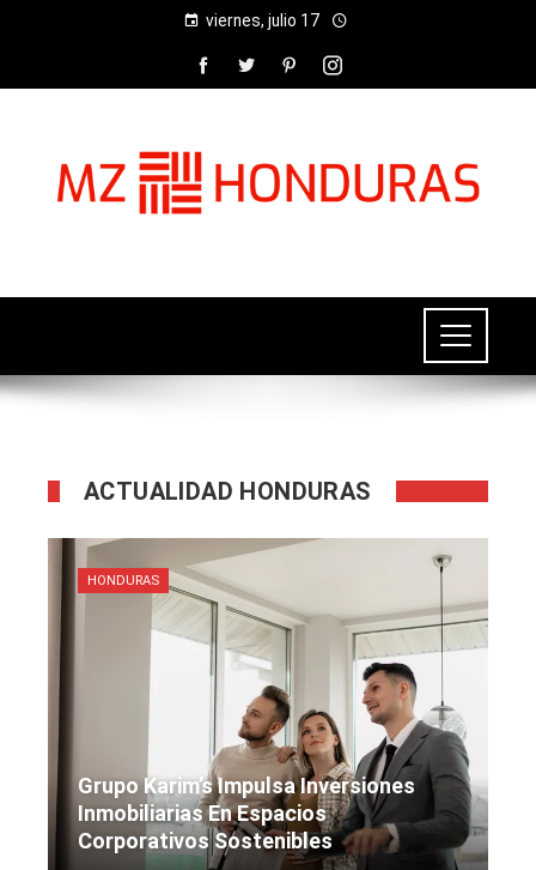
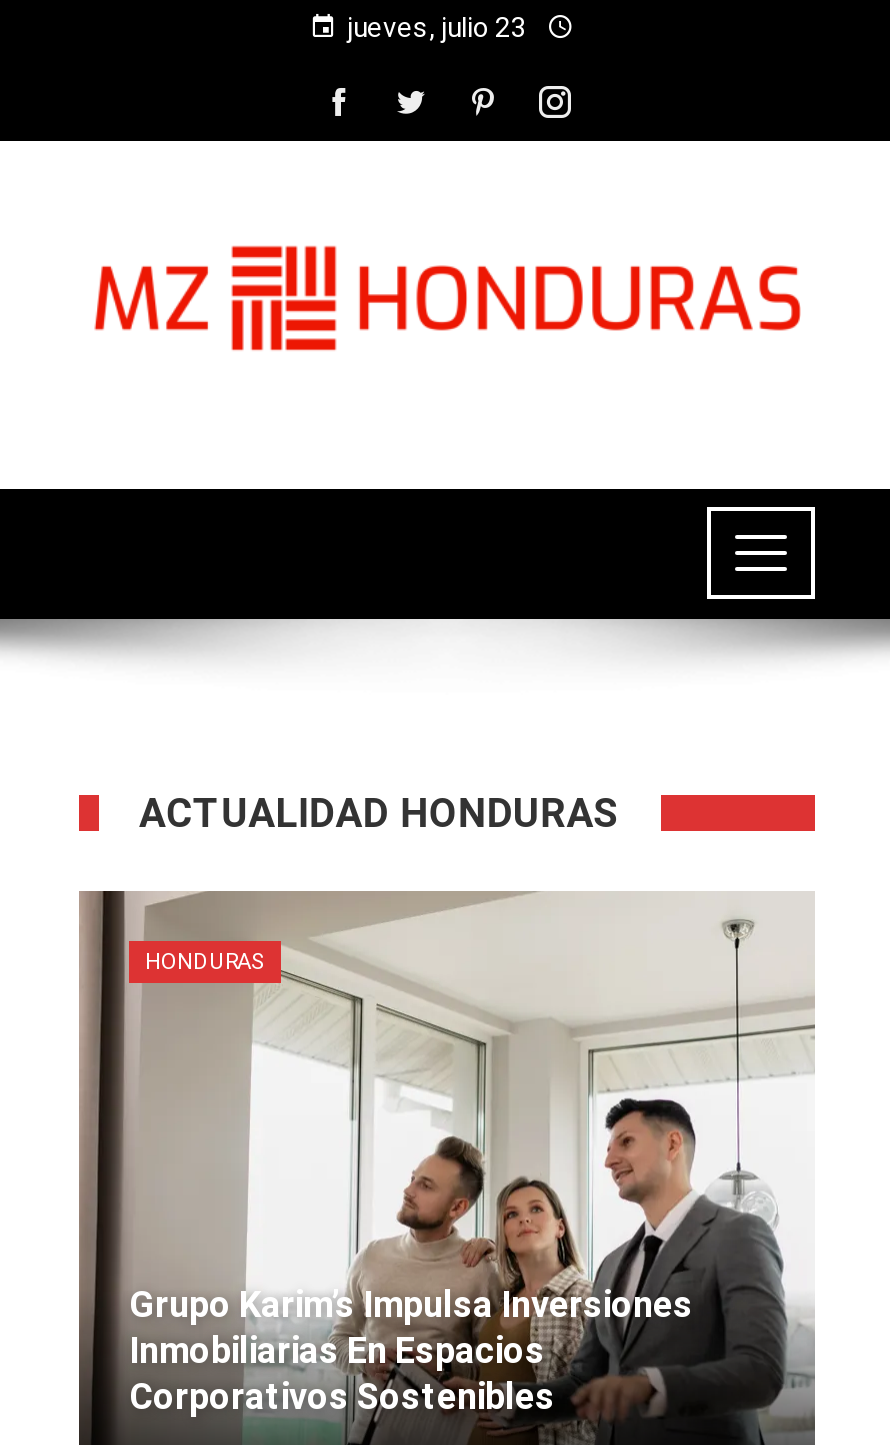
[205,11,319,30] viernes, julio 17 -> [347,11,527,43] jueves, julio 23

